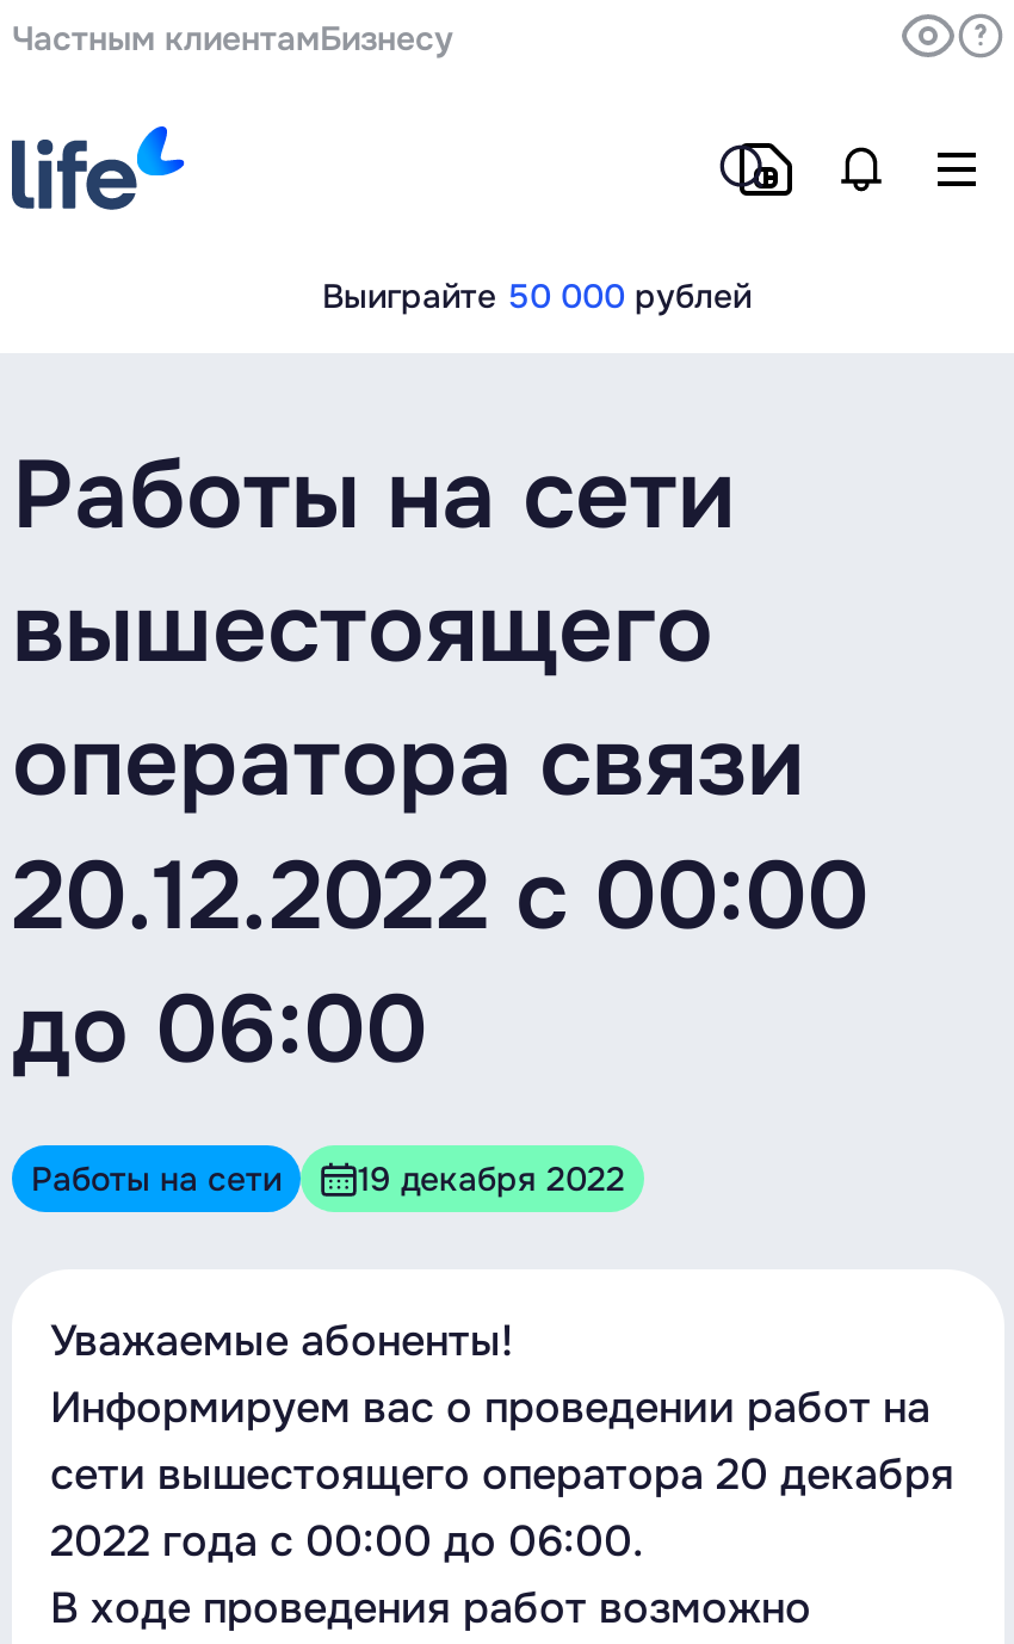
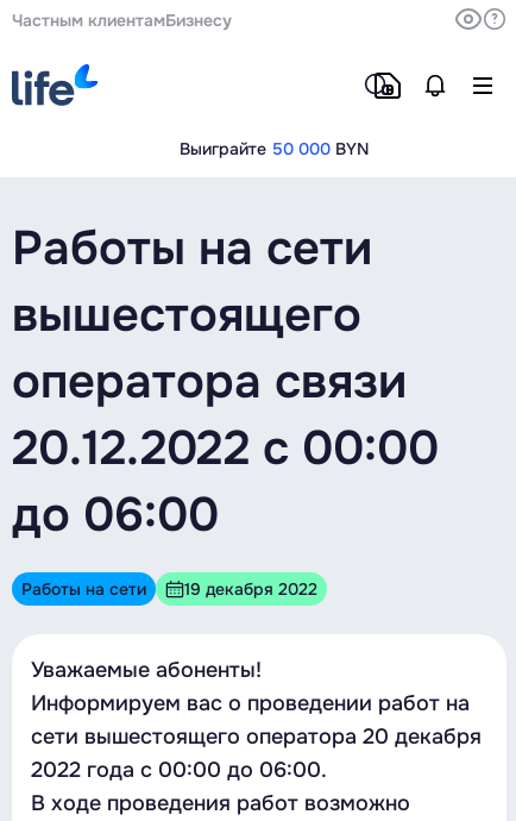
[322,274,752,317] Выиграйте 50 000 рублей -> [179,138,368,159] Выиграйте 50 000 BYN

